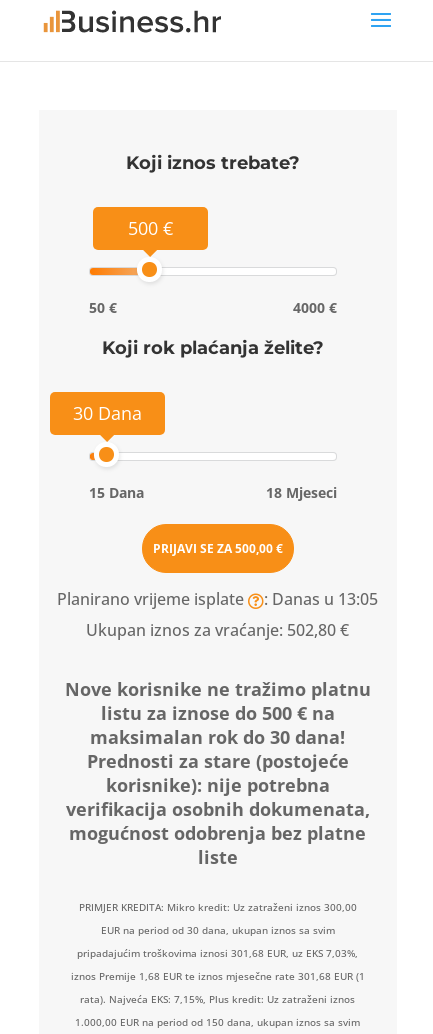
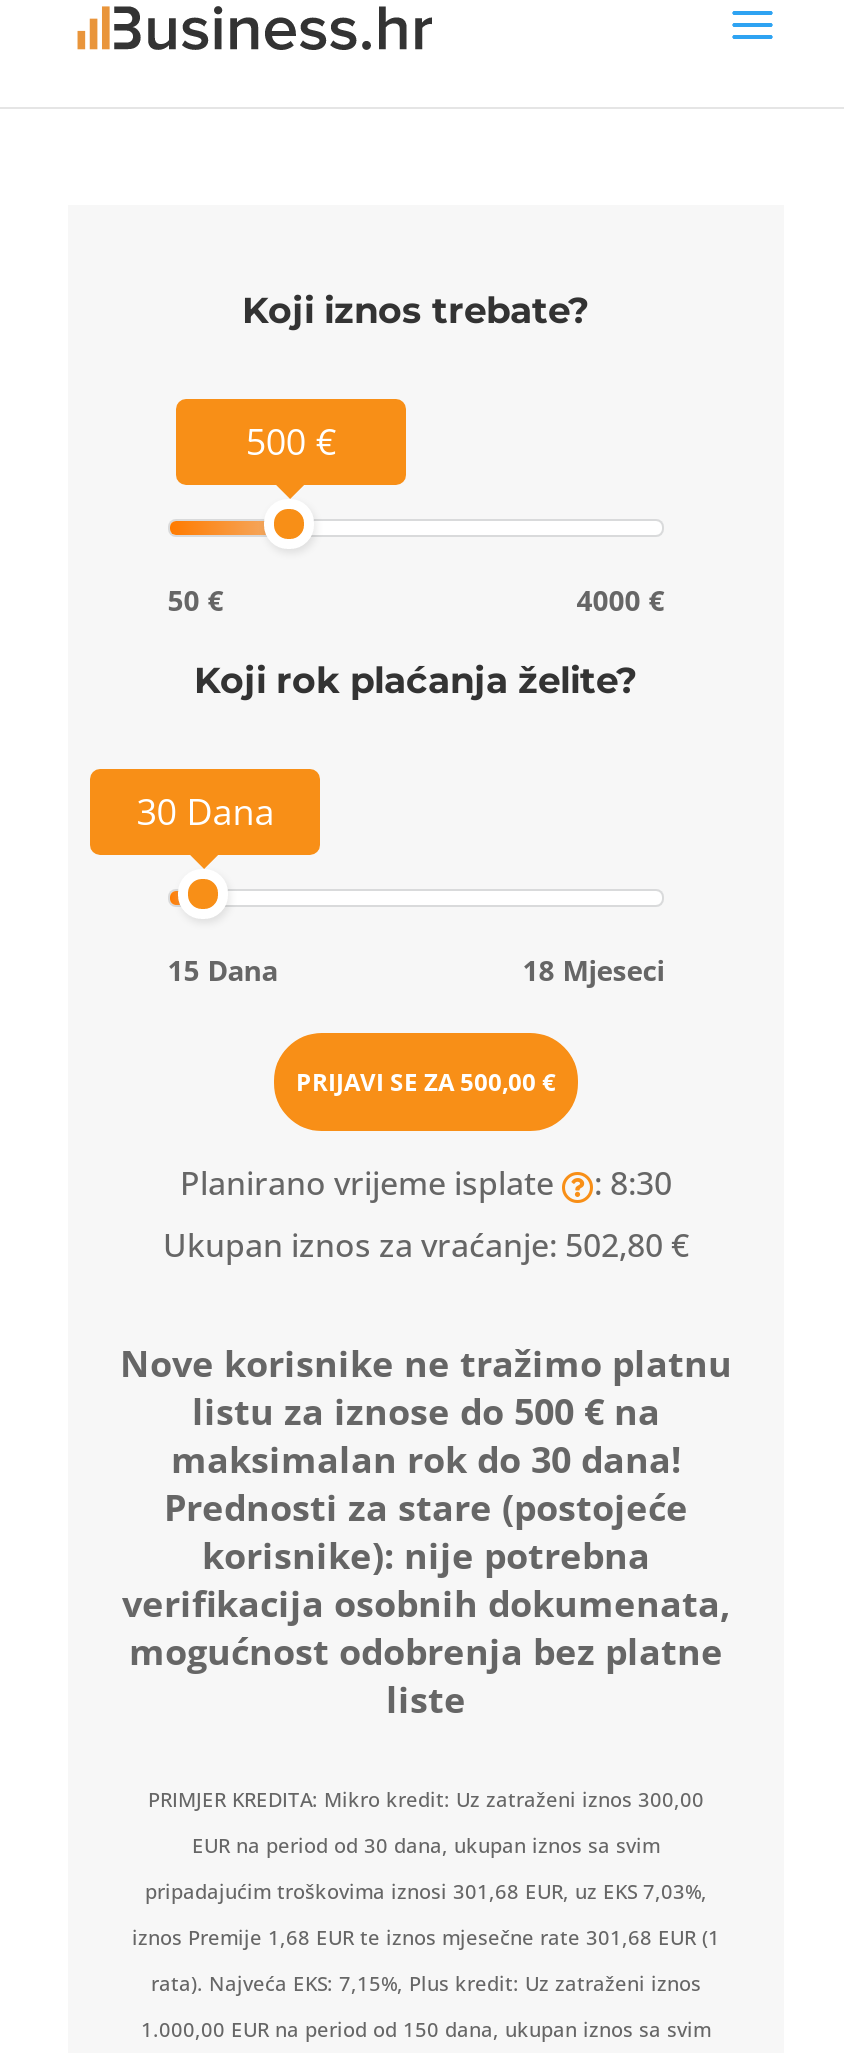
[57,588,378,610] Planirano vrijeme isplate : Danas u 13:05 -> [180,1161,672,1205] Planirano vrijeme isplate : 8:30

